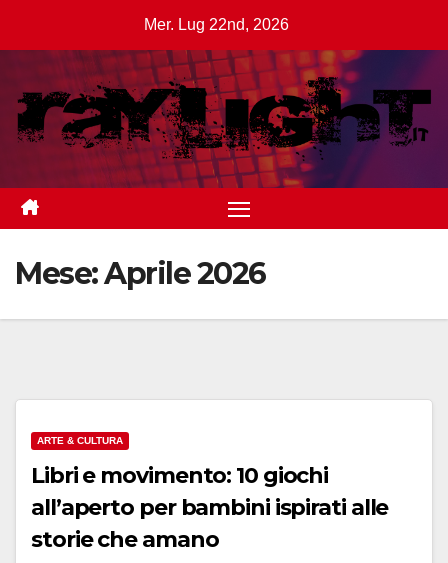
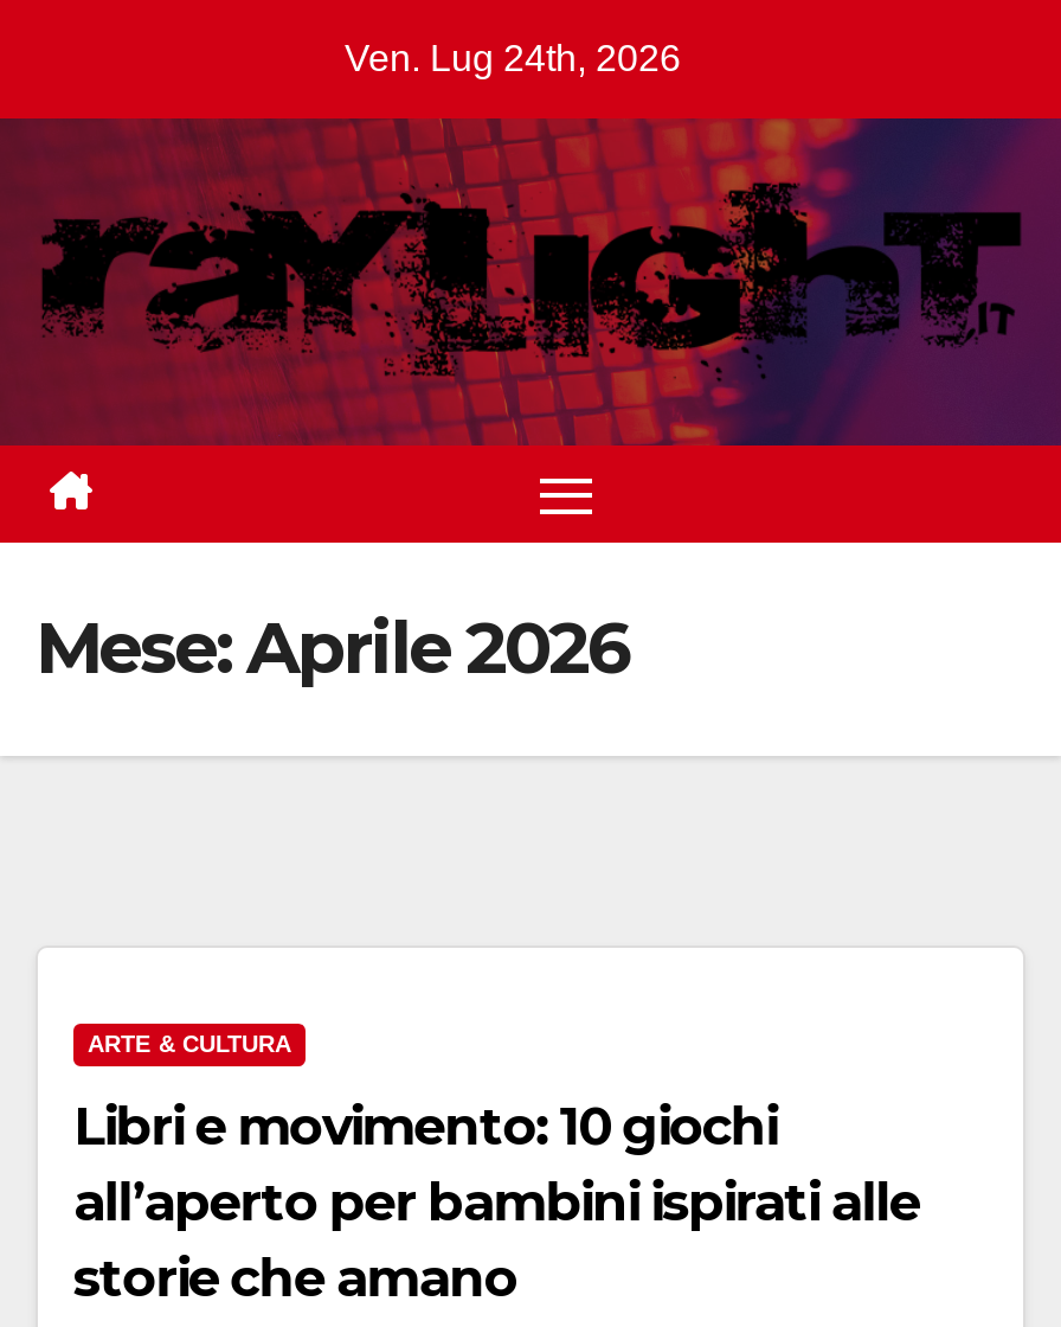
[144,16,289,33] Mer. Lug 22nd, 2026 -> [345,38,681,78] Ven. Lug 24th, 2026

